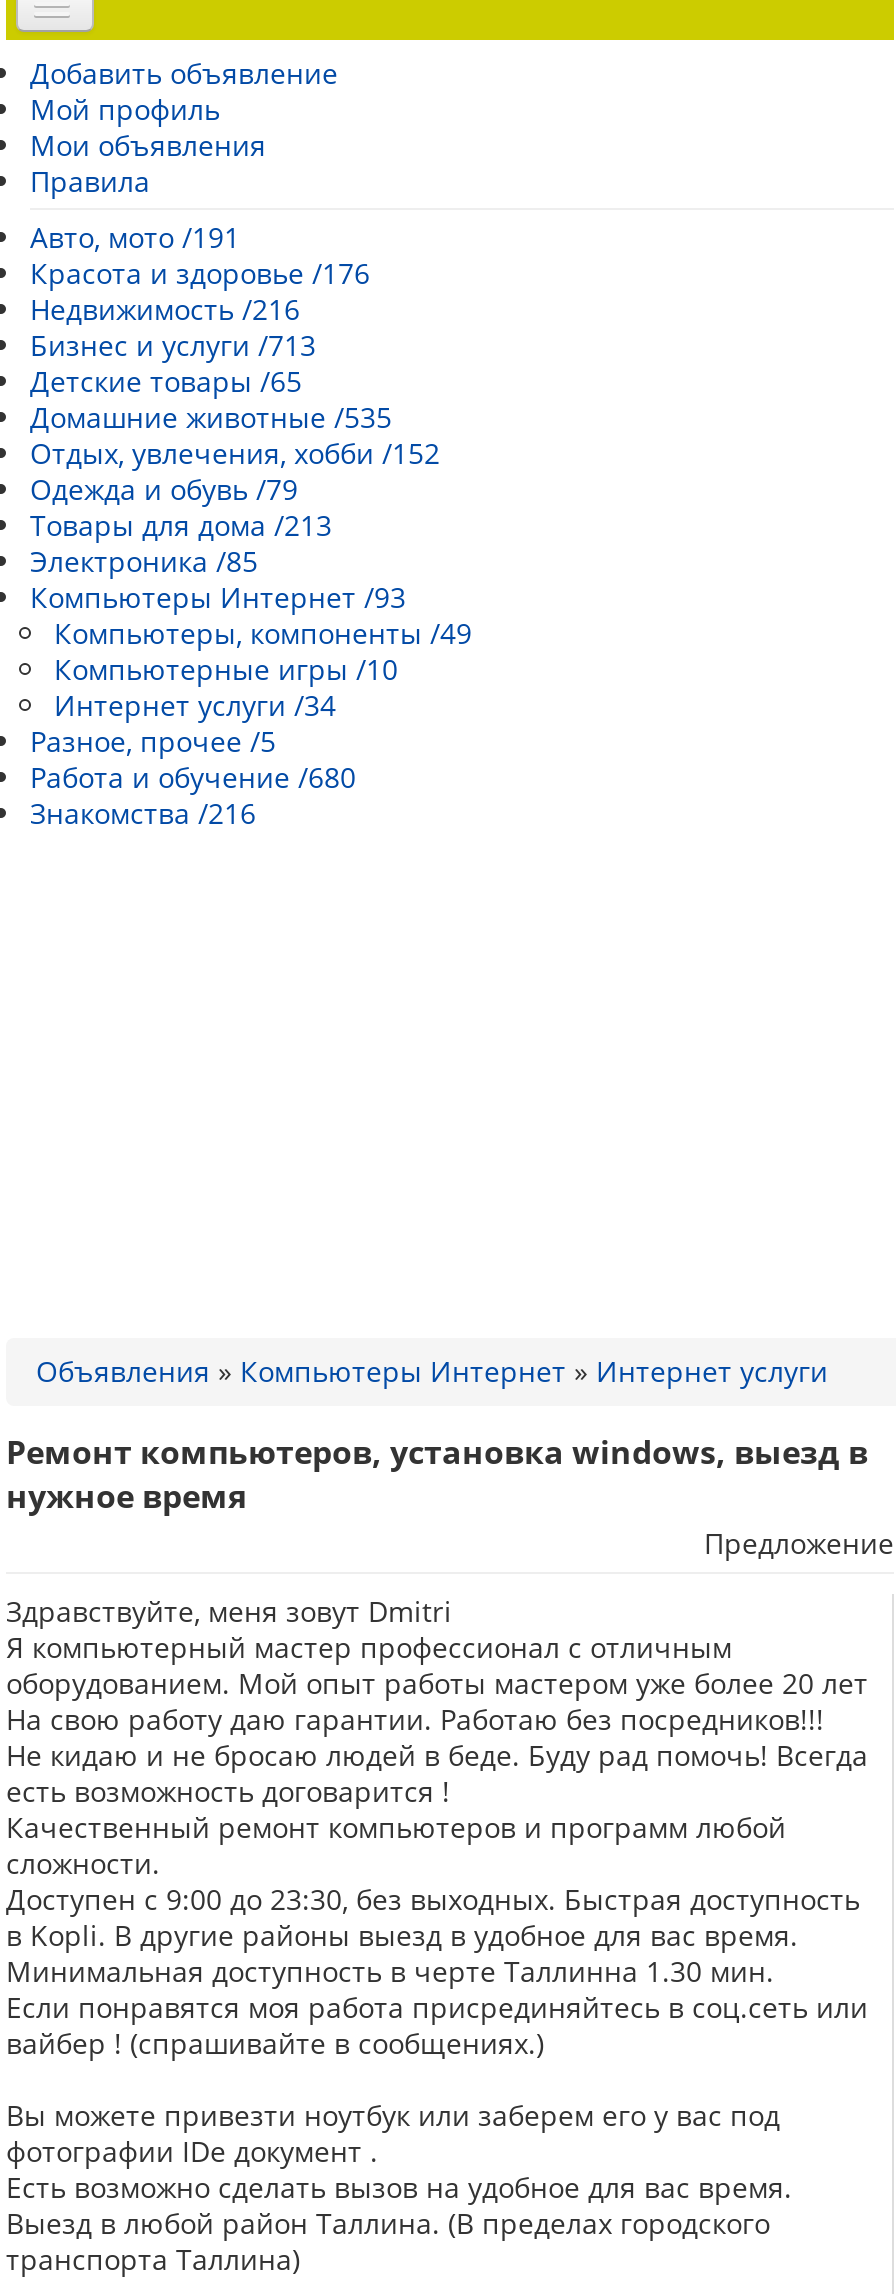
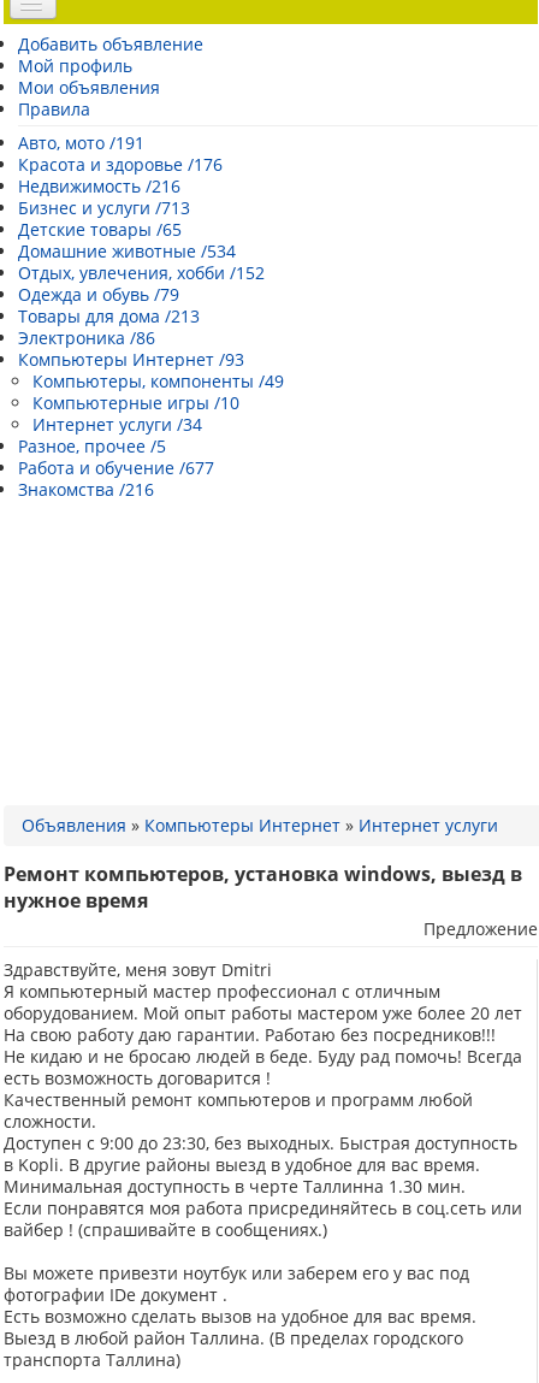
[30,398,392,436] Домашние животные /535 -> [18,240,236,262] Домашние животные /534
[30,542,258,580] Электроника /85 -> [18,326,155,349] Электроника /86
[30,758,356,796] Работа и обучение /680 -> [18,456,214,479] Работа и обучение /677

